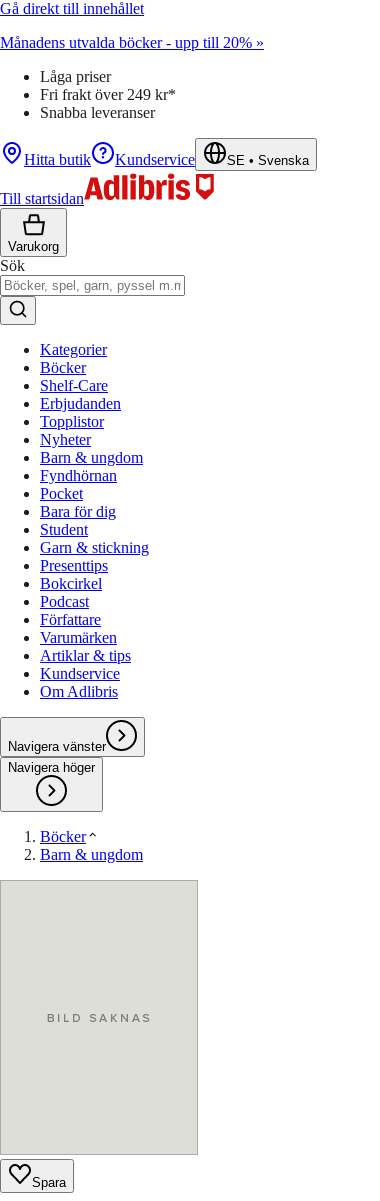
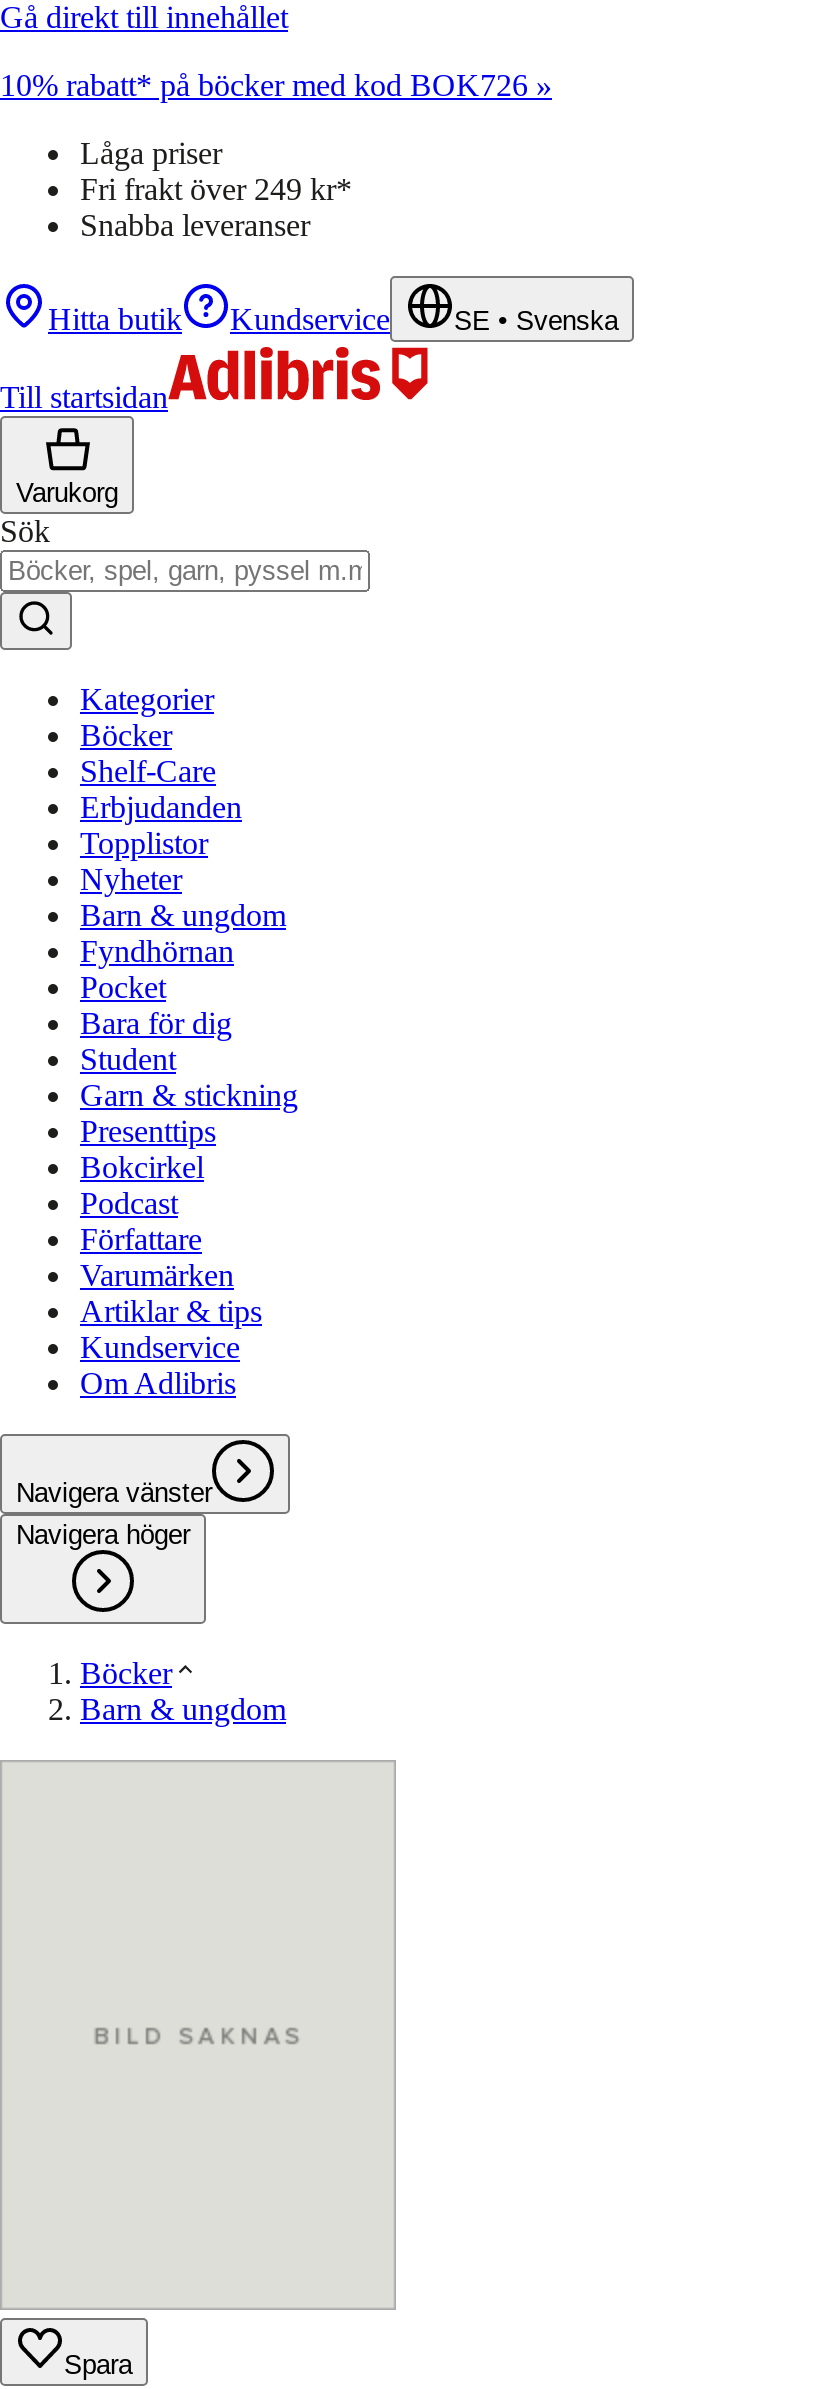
[0,34,264,51] Månadens utvalda böcker - upp till 20% » -> [0,68,552,102] 10% rabatt* på böcker med kod BOK726 »

